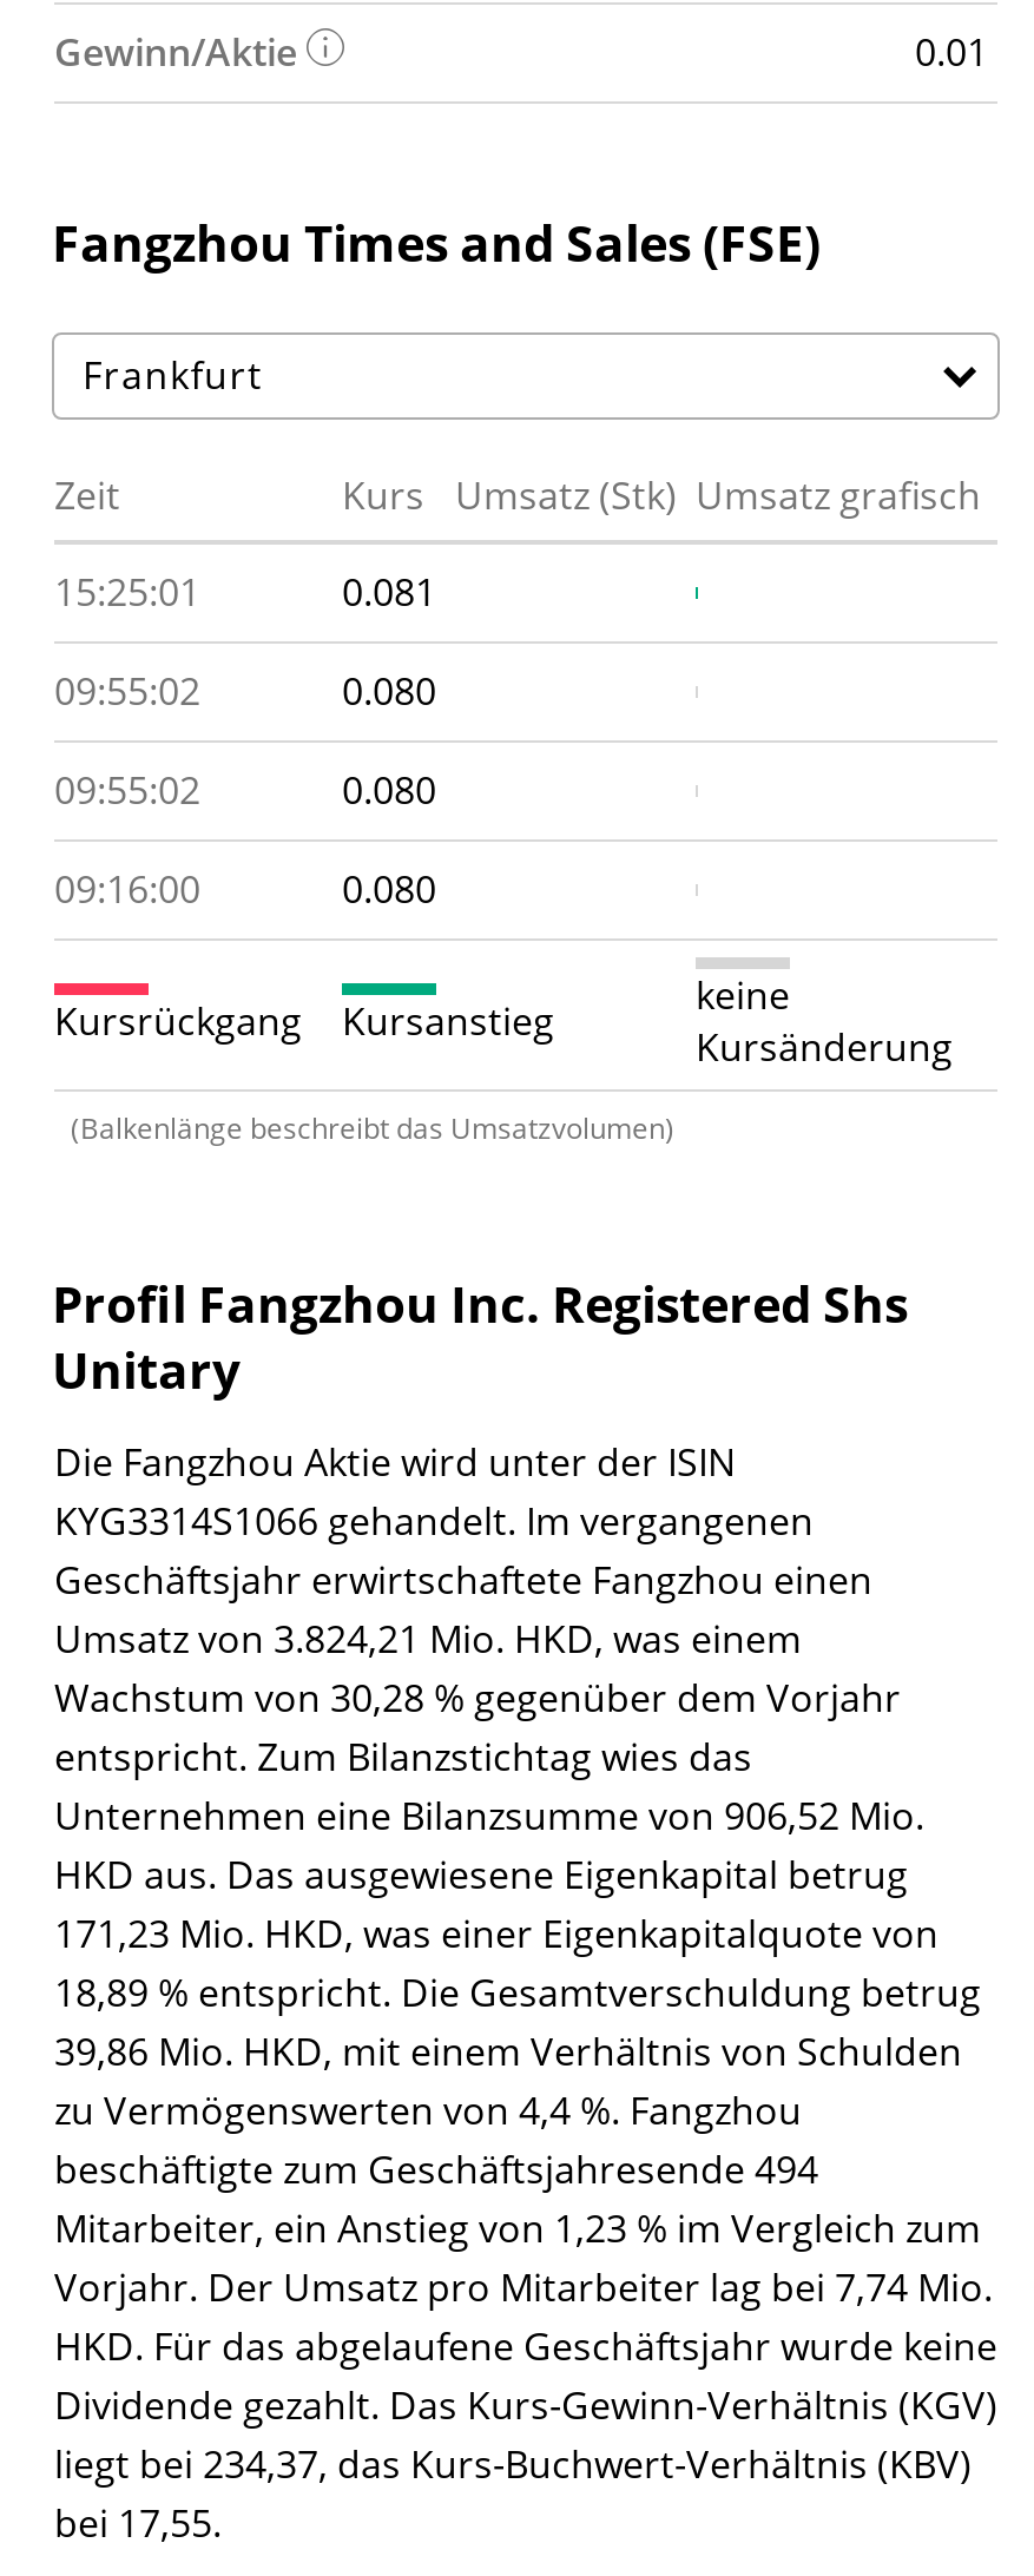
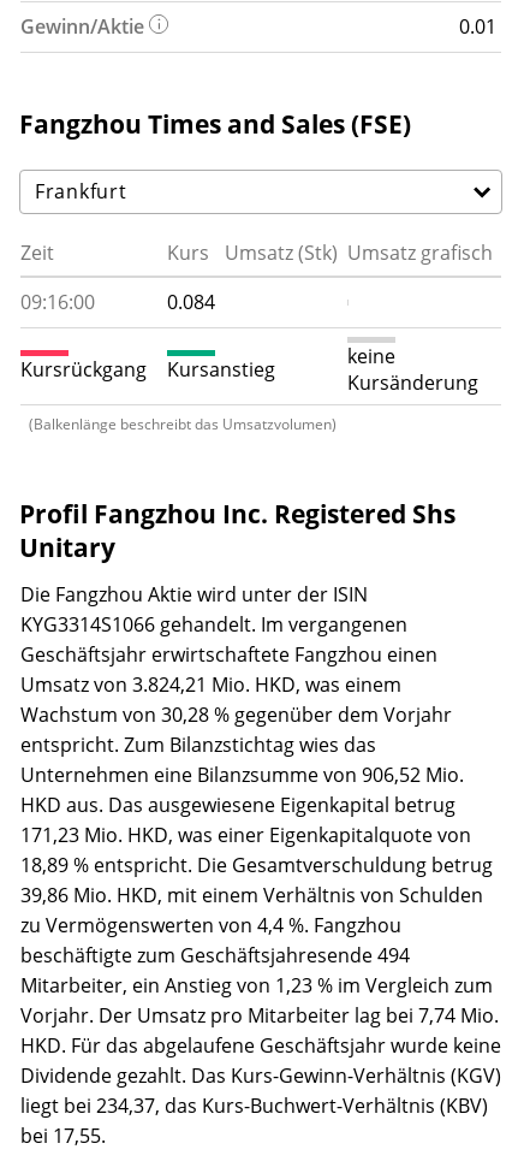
[54,565,436,815] 15:25:01 | 0.081 | 09:55:02 | 0.080 | 09:55:02 | 0.080 -> none
[342,862,436,914] 0.080 -> [167,288,215,315] 0.084

